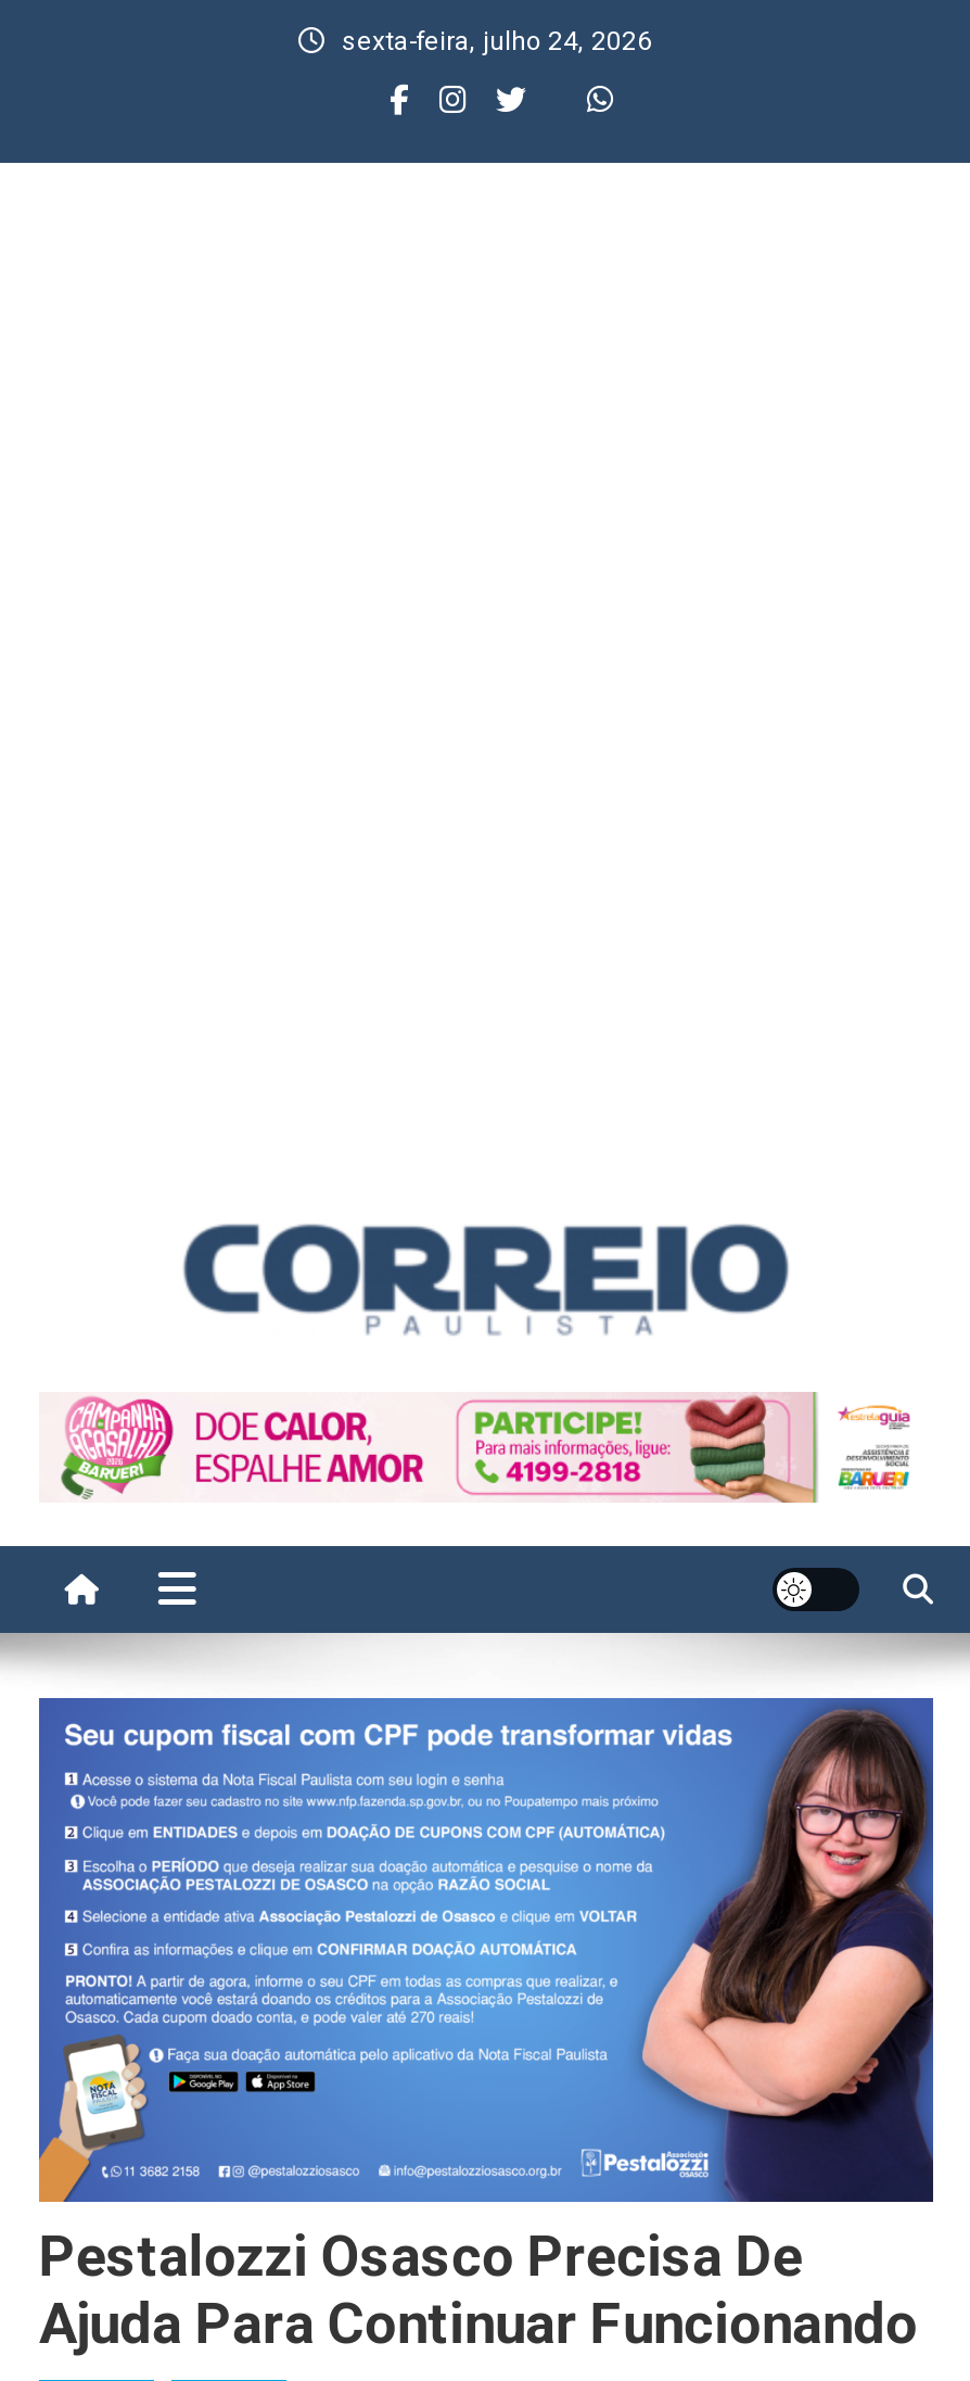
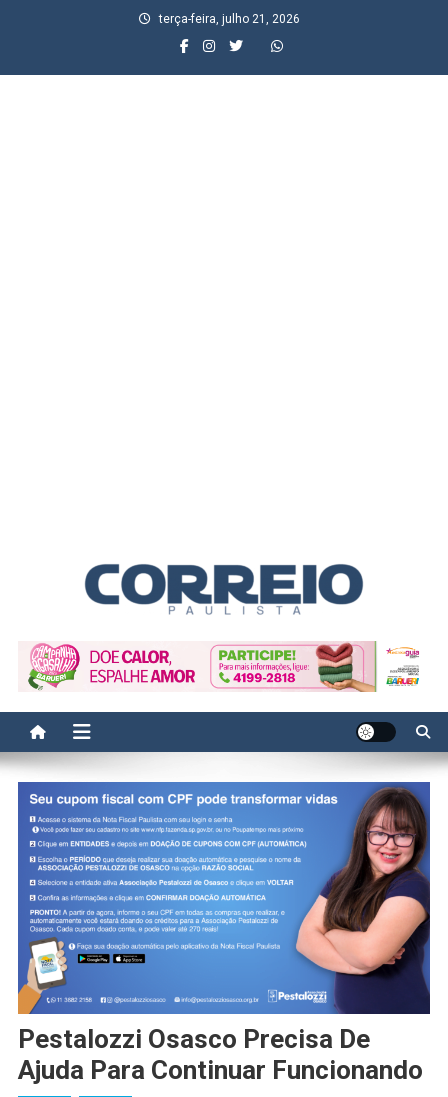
[342,26,652,56] sexta-feira, julho 24, 2026 -> [158,12,299,26] terça-feira, julho 21, 2026

